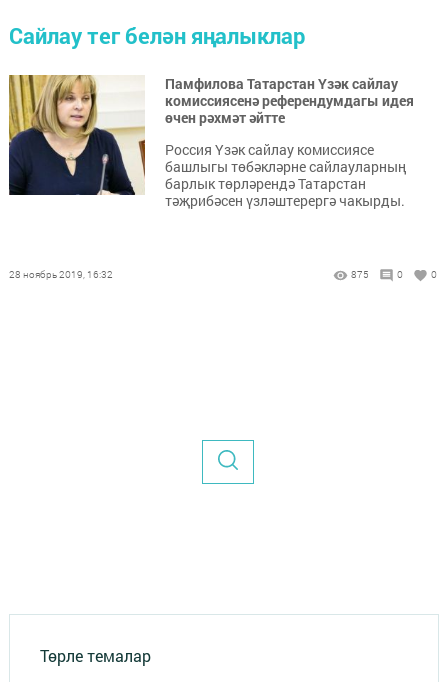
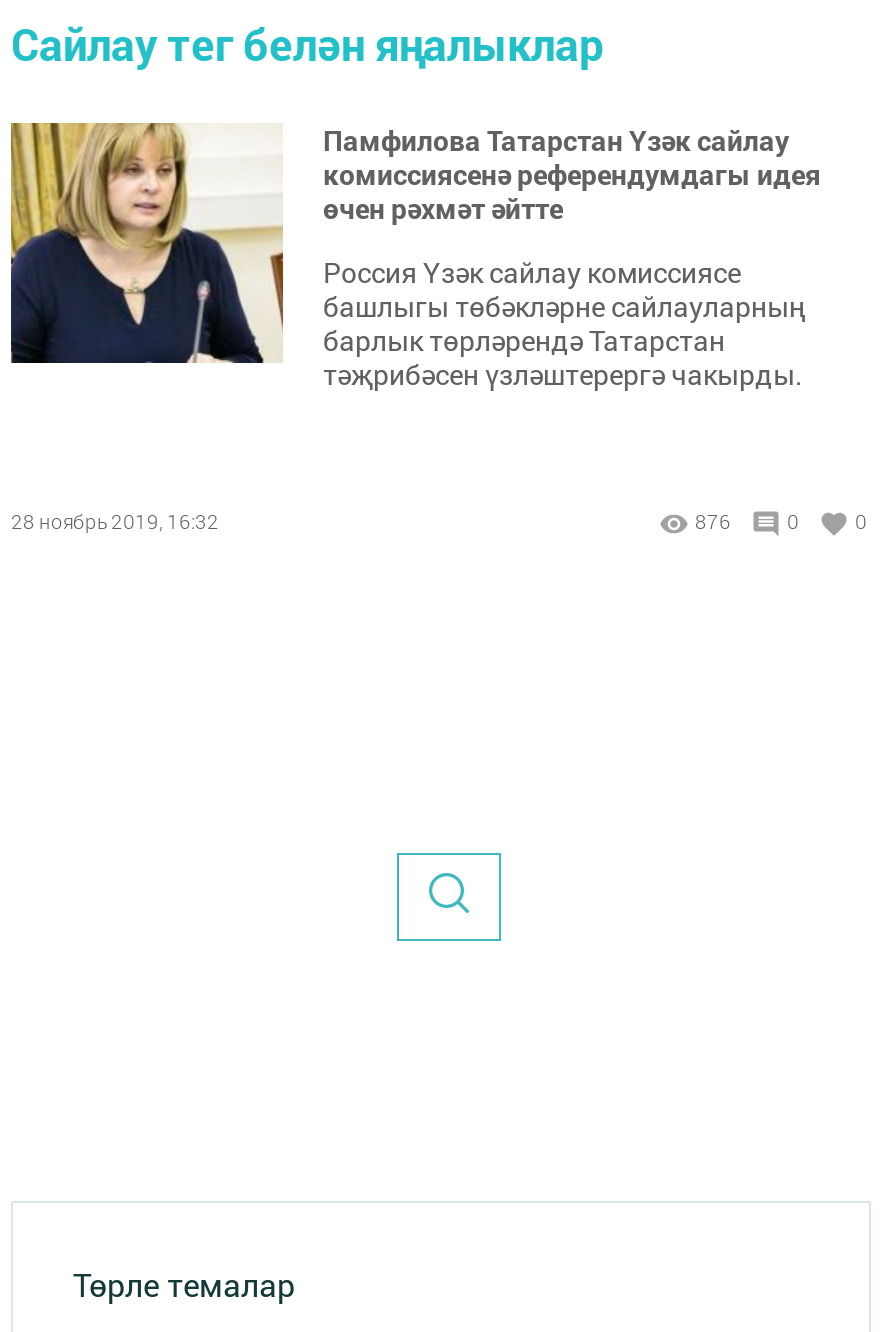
[351,268,369,281] 875 -> [695,510,731,536] 876

